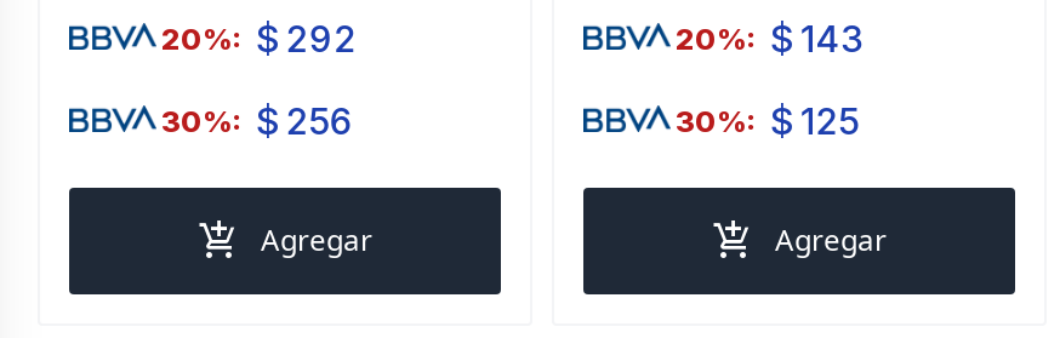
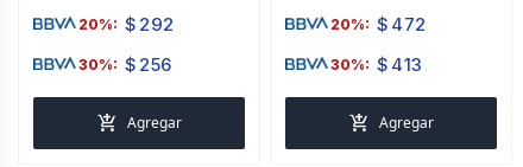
[676,15,864,61] 20%: $ 143 -> [330,13,426,35] 20%: $ 472
[676,98,859,144] 30%: $ 125 -> [330,53,423,76] 30%: $ 413

